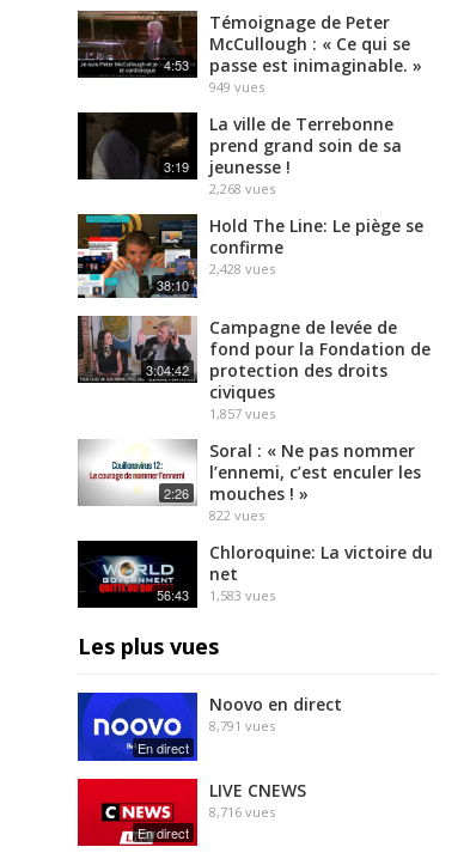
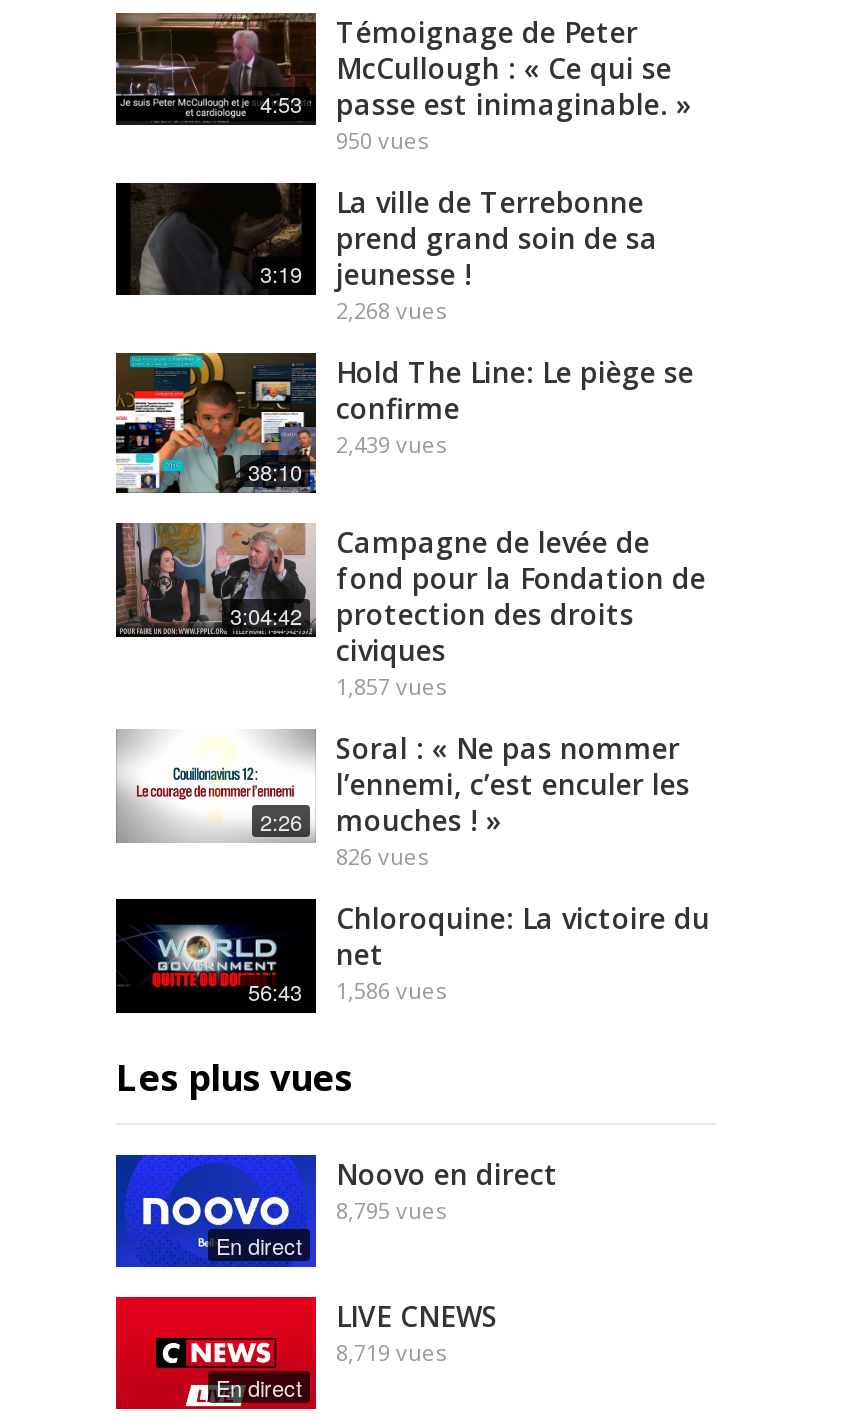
[209,78,264,95] 949 vues -> [336,125,428,155] 950 vues
[209,259,275,277] 2,428 vues -> [336,429,446,459] 2,439 vues
[209,506,264,524] 822 vues -> [336,841,428,871] 826 vues
[157,585,275,605] 56:43 1,583 vues -> [248,974,446,1006] 56:43 1,586 vues
[209,717,275,735] 8,791 vues -> [336,1194,446,1224] 8,795 vues
[209,802,275,820] 8,716 vues -> [336,1336,446,1366] 8,719 vues

